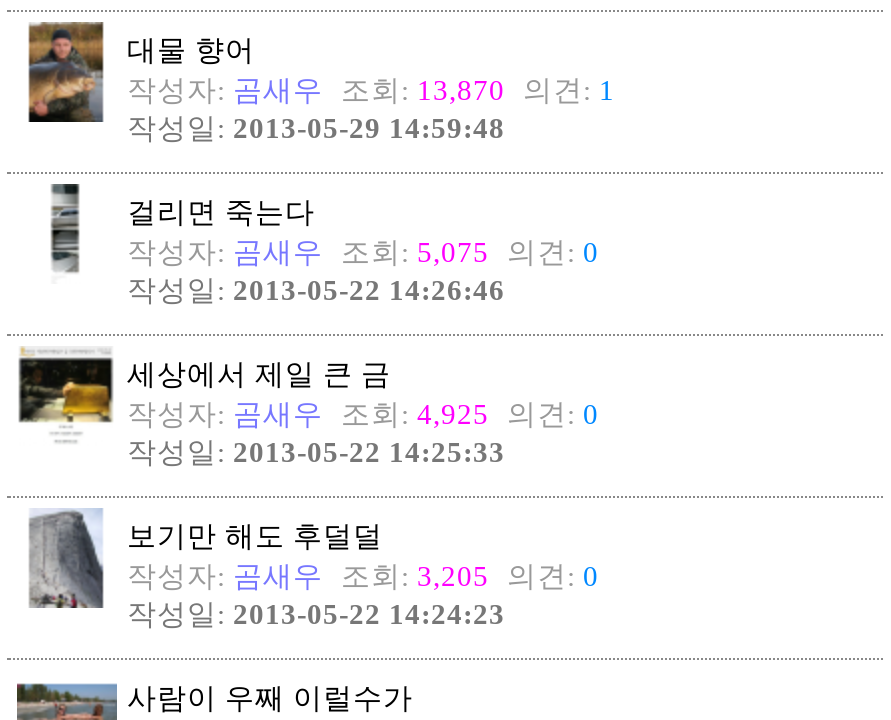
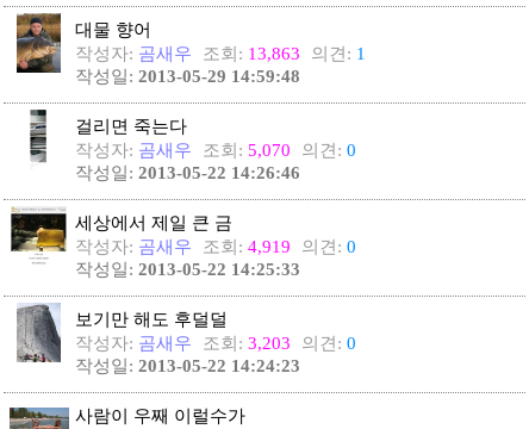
[127,74,615,106] 작성자: 곰새우 조회: 13,870 의견: 1 -> [75,44,366,63] 작성자: 곰새우 조회: 13,863 의견: 1
[127,236,599,268] 작성자: 곰새우 조회: 5,075 의견: 0 -> [75,141,356,160] 작성자: 곰새우 조회: 5,070 의견: 0
[127,398,599,430] 작성자: 곰새우 조회: 4,925 의견: 0 -> [75,237,356,256] 작성자: 곰새우 조회: 4,919 의견: 0
[127,560,599,592] 작성자: 곰새우 조회: 3,205 의견: 0 -> [75,334,356,353] 작성자: 곰새우 조회: 3,203 의견: 0

